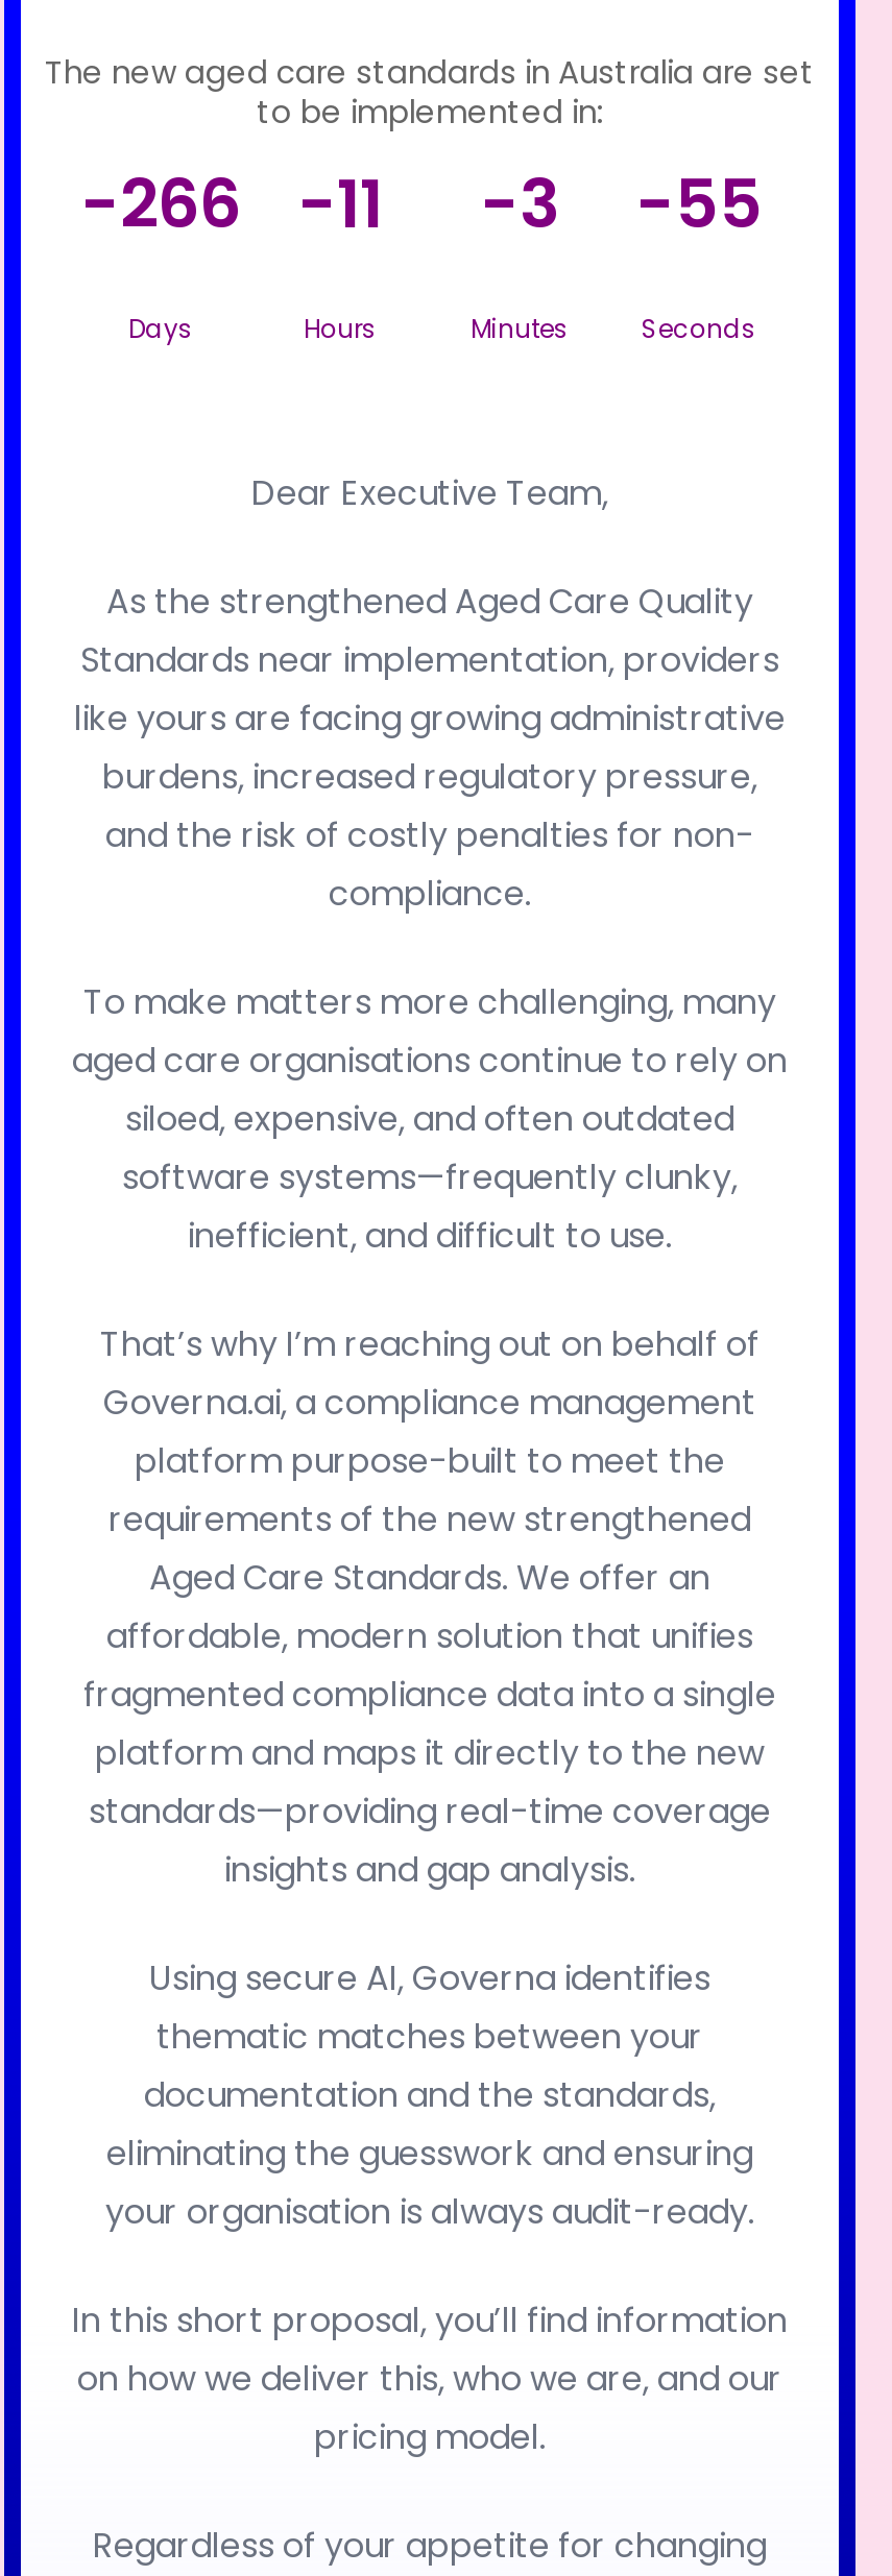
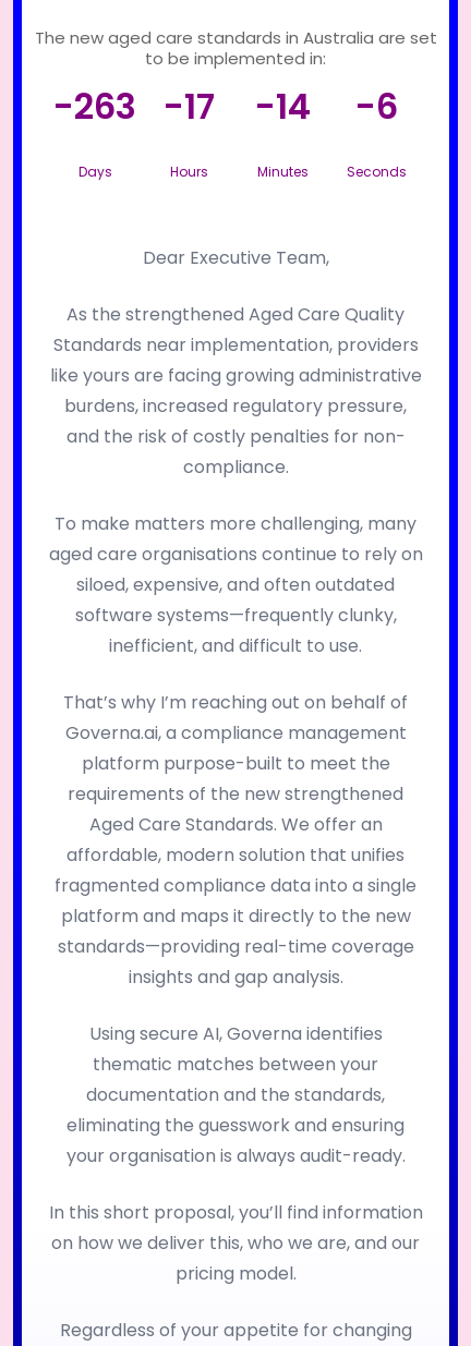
[80,156,241,250] -266 -> [53,82,136,131] -263
[297,156,383,250] -11 -> [163,82,214,131] -17
[480,156,559,250] -3 -> [255,82,310,131] -14
[635,156,763,250] -55 -> [355,82,397,131] -6

